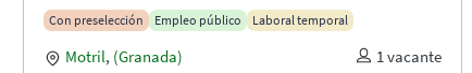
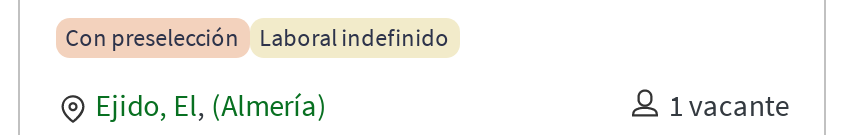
[154,11,348,27] Empleo público | Laboral temporal -> [259,21,449,51] Laboral indefinido
[65,46,182,66] Motril, (Granada) -> [95,85,327,123] Ejido, El, (Almería)

